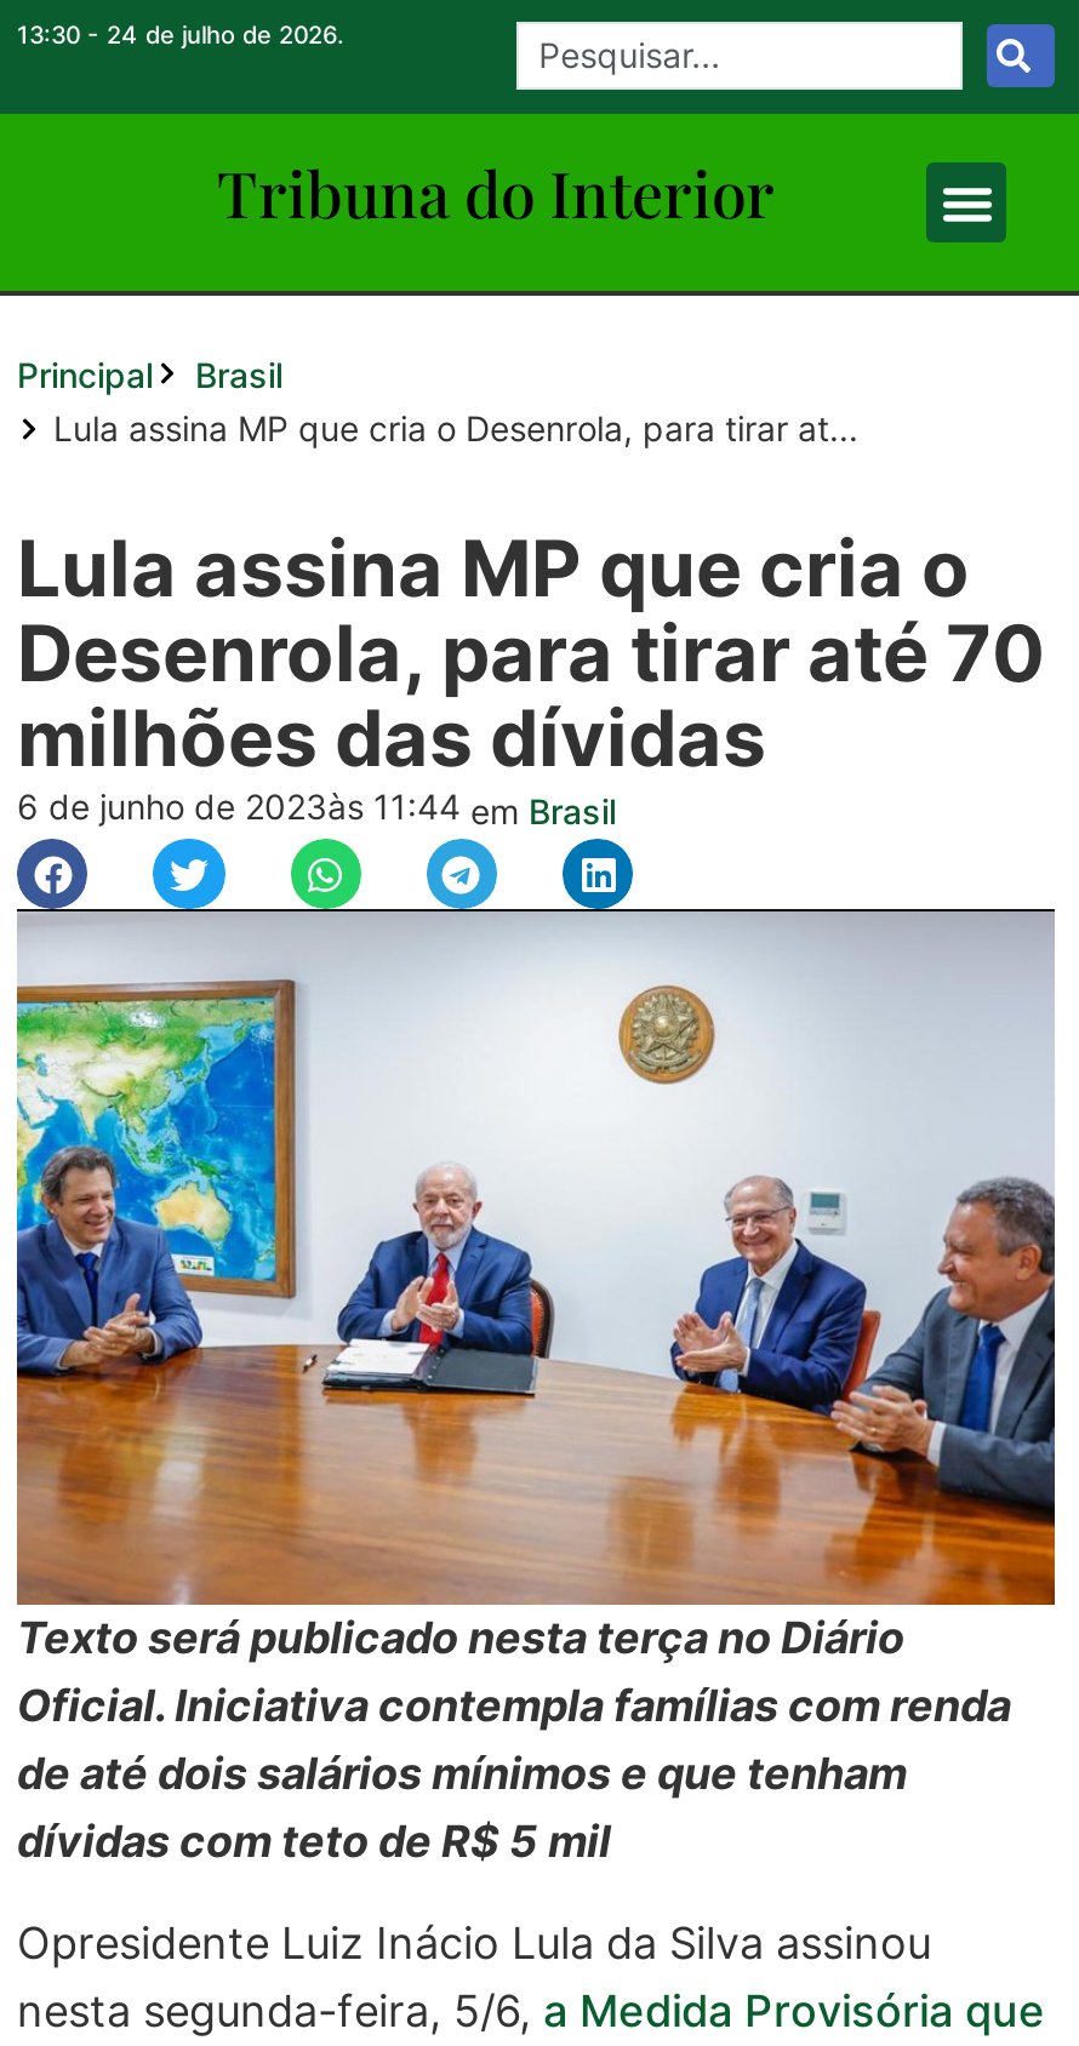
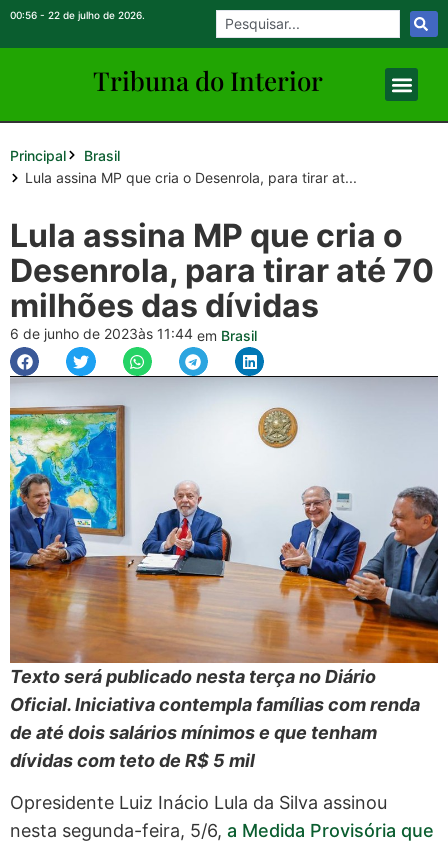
[17,19,344,48] 13:30 - 24 de julho de 2026. -> [10,9,145,21] 00:56 - 22 de julho de 2026.

